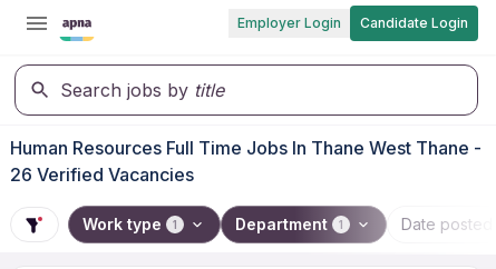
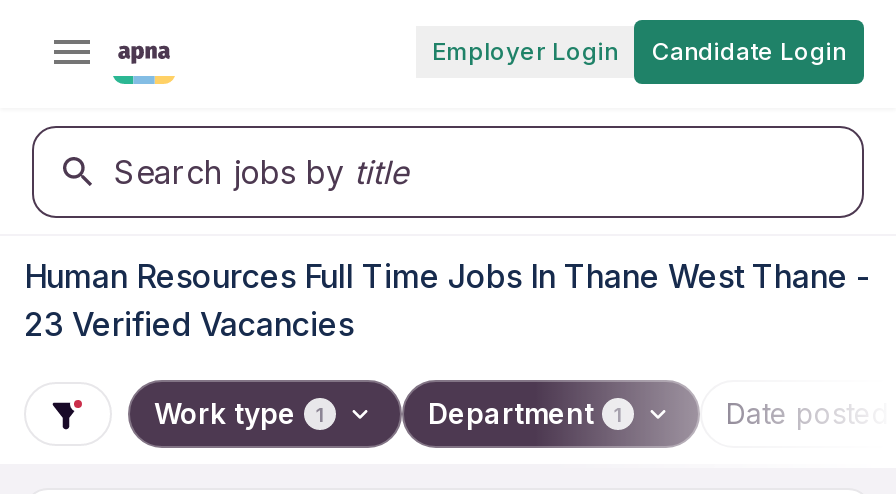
[10,163,194,186] 26 Verified Vacancies -> [24,304,354,344] 23 Verified Vacancies

